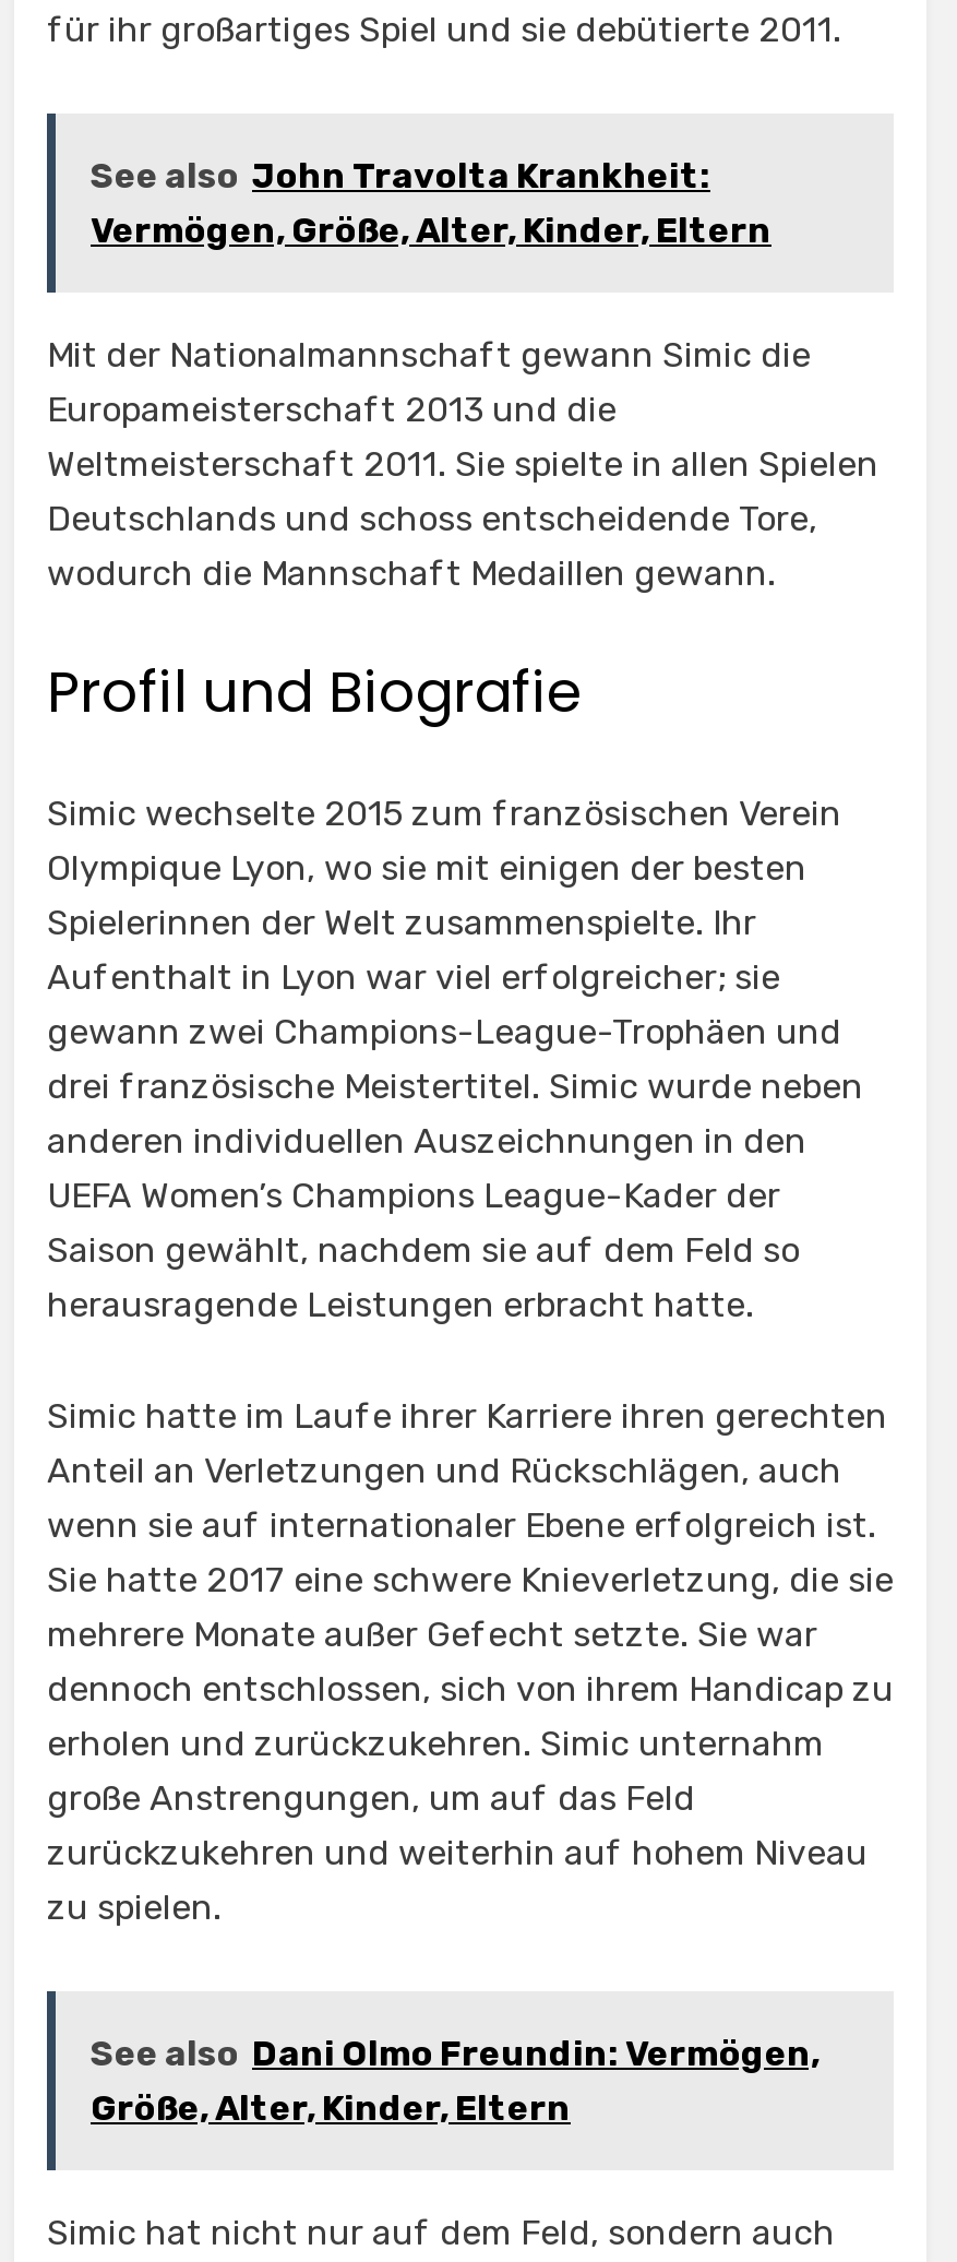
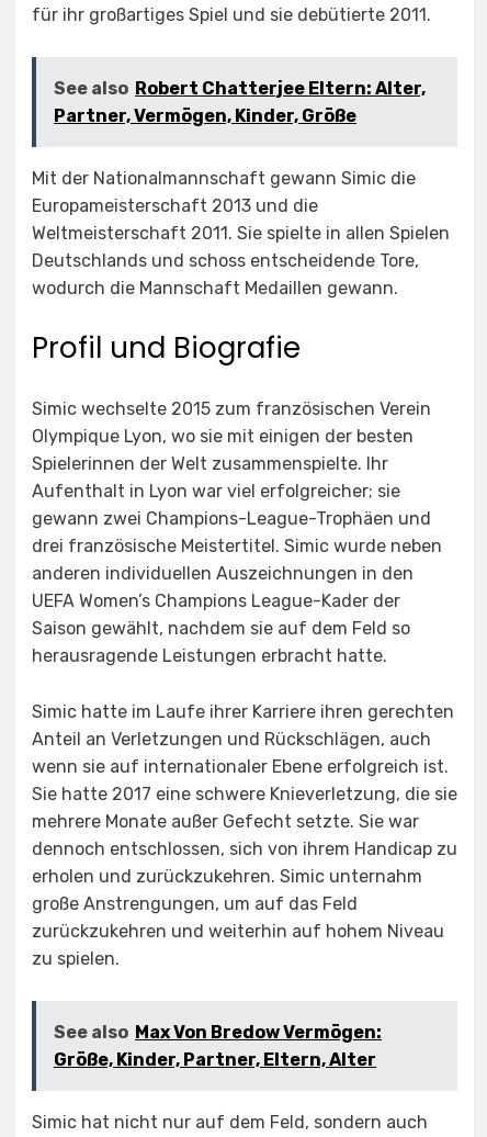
[91,155,771,251] See also John Travolta Krankheit: | Vermögen, Größe, Alter, Kinder, Eltern -> [54,78,426,126] See also Robert Chatterjee Eltern: Alter, | Partner, Vermögen, Kinder, Größe
[91,2033,820,2129] See also Dani Olmo Freundin: Vermögen, | Größe, Alter, Kinder, Eltern -> [54,1022,382,1070] See also Max Von Bredow Vermögen: | Größe, Kinder, Partner, Eltern, Alter

